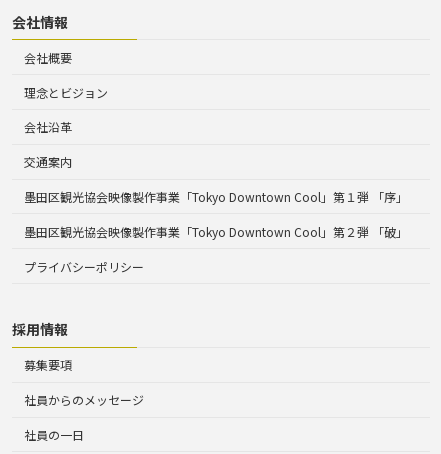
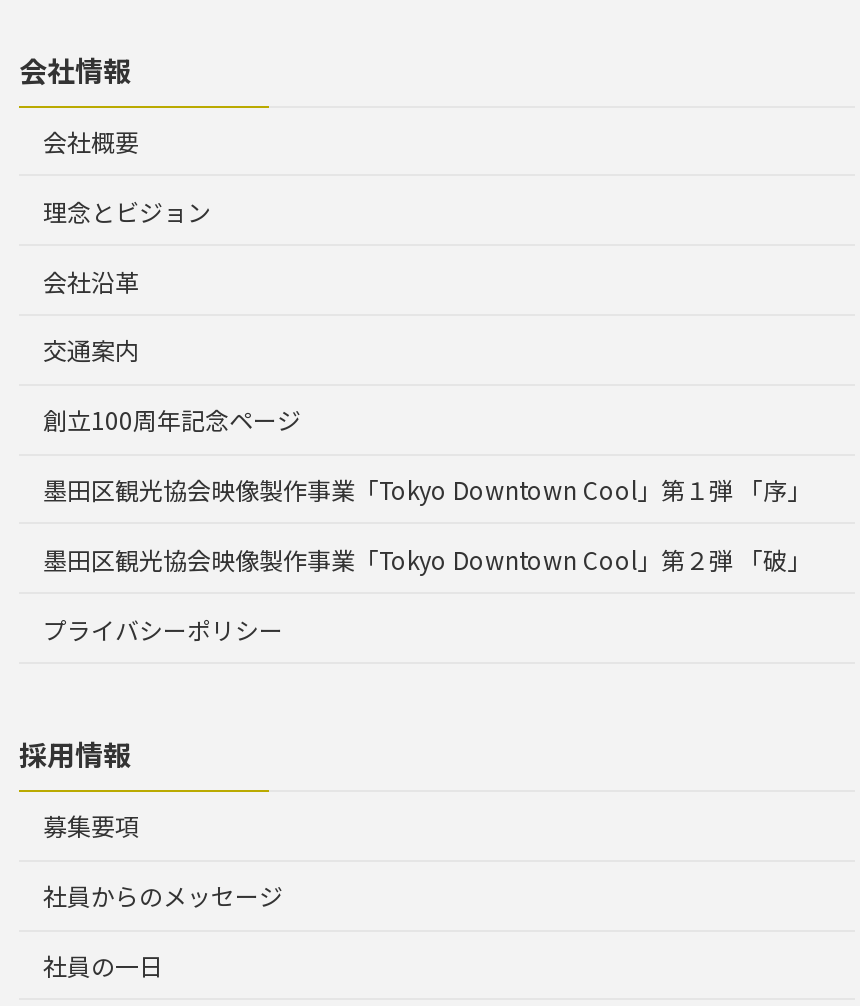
none -> [43,402,301,436] 創立100周年記念ページ

